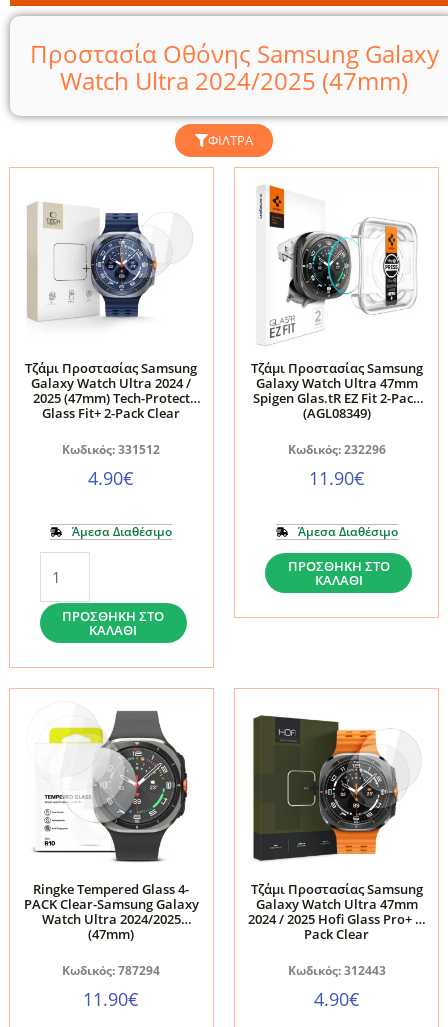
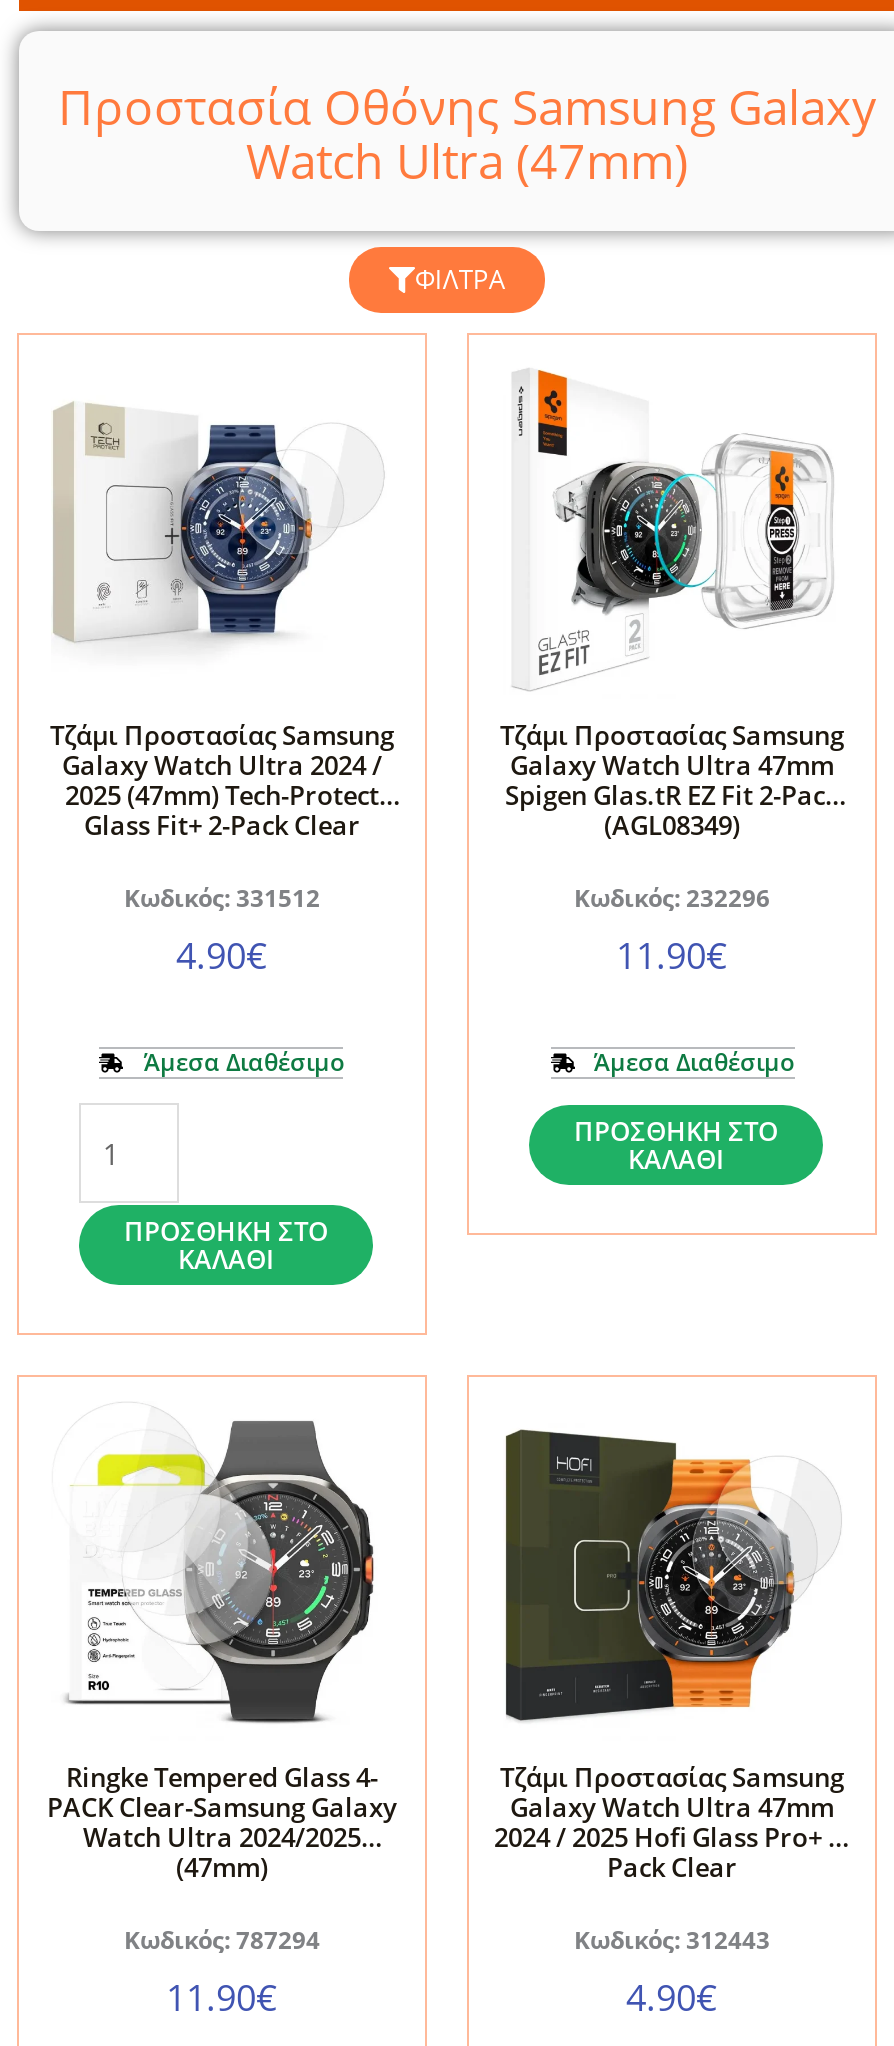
[60,64,408,97] Watch Ultra 2024/2025 (47mm) -> [246,127,688,193] Watch Ultra (47mm)

